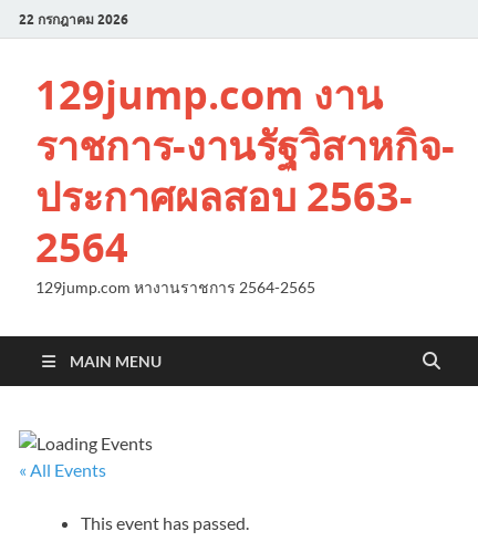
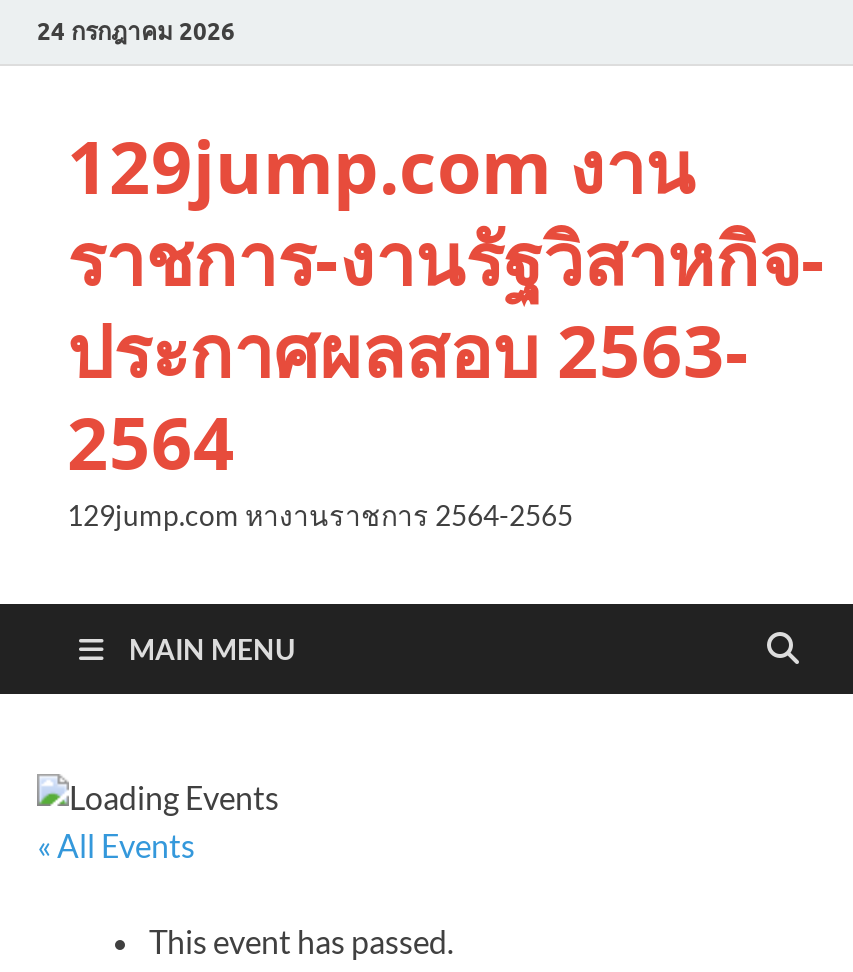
[19,11,128,27] 22 กรกฎาคม 2026 -> [37,15,235,45] 24 กรกฎาคม 2026

